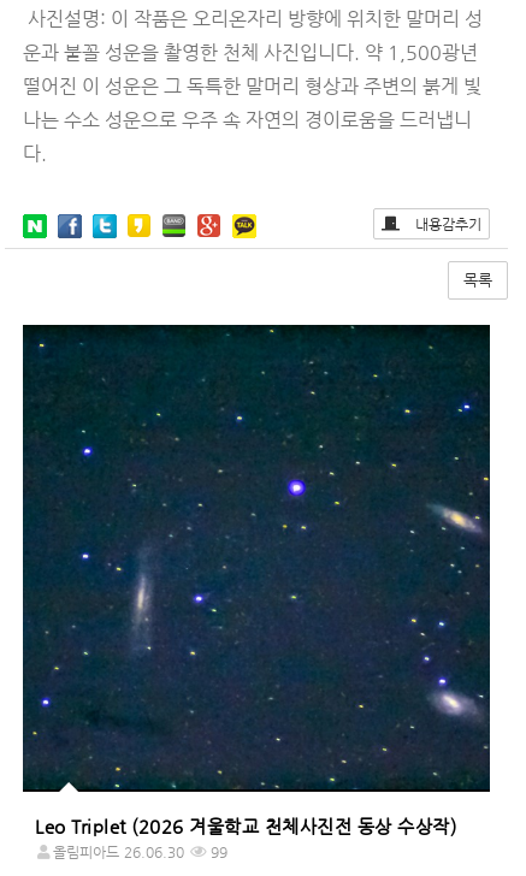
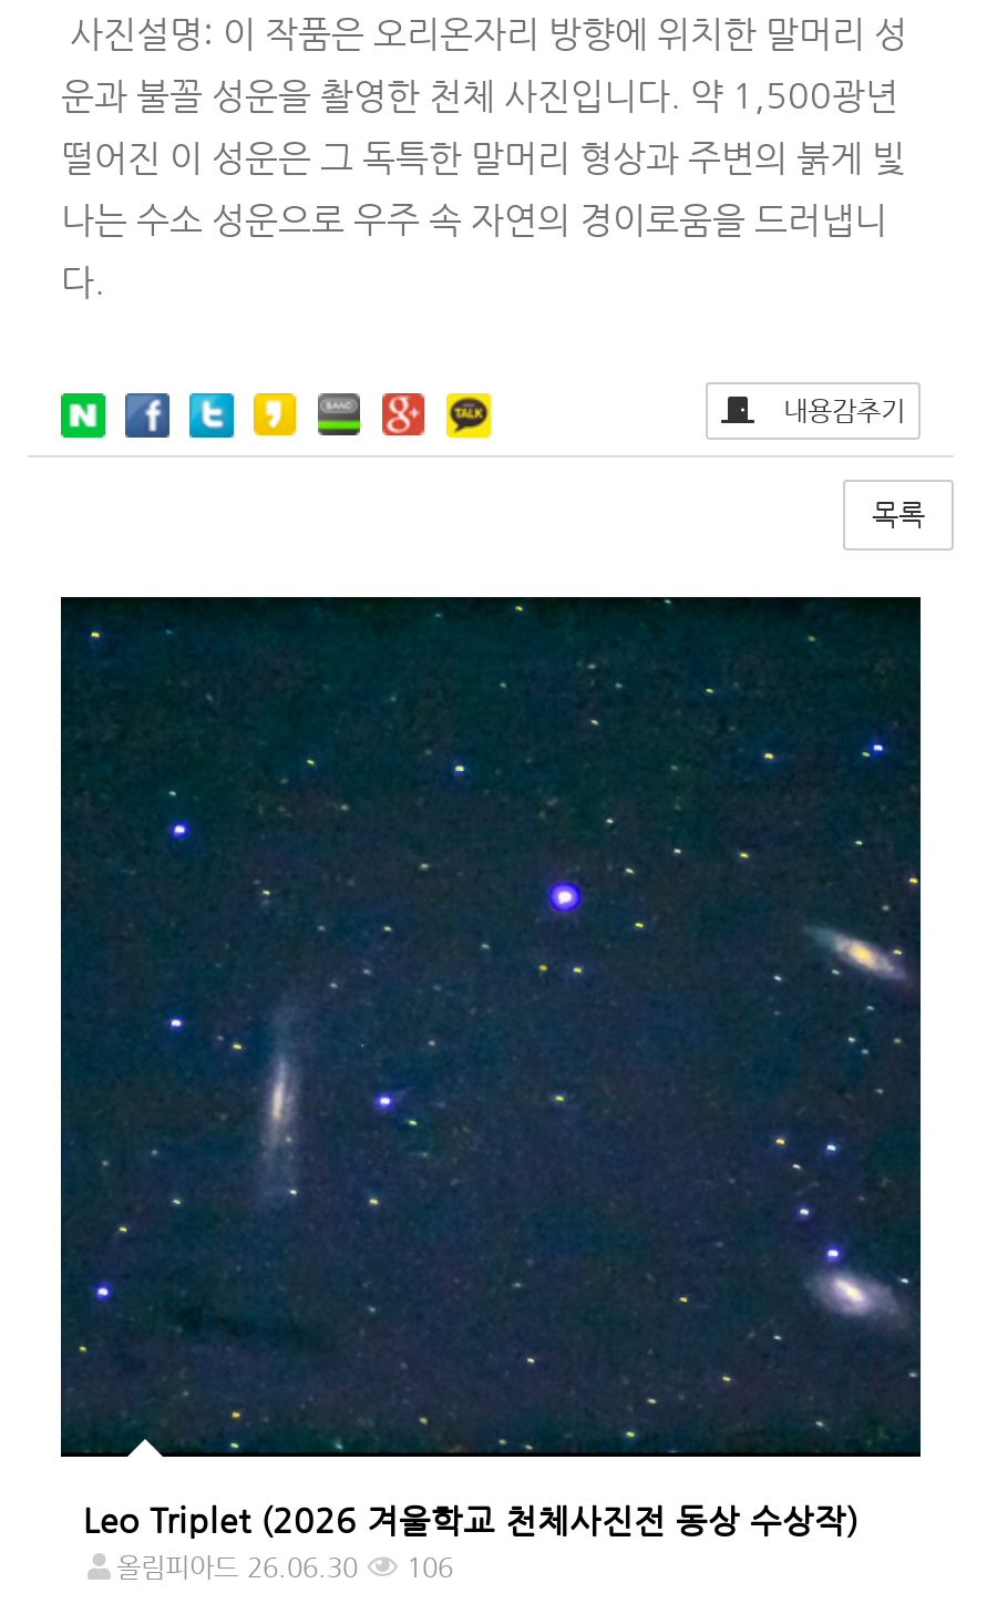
[53,842,227,860] 올림피아드 26.06.30 99 -> [116,1550,453,1583] 올림피아드 26.06.30 106

